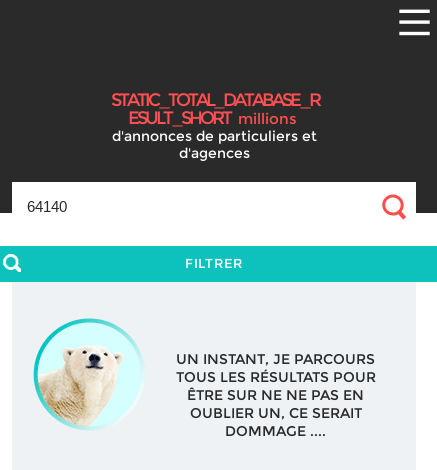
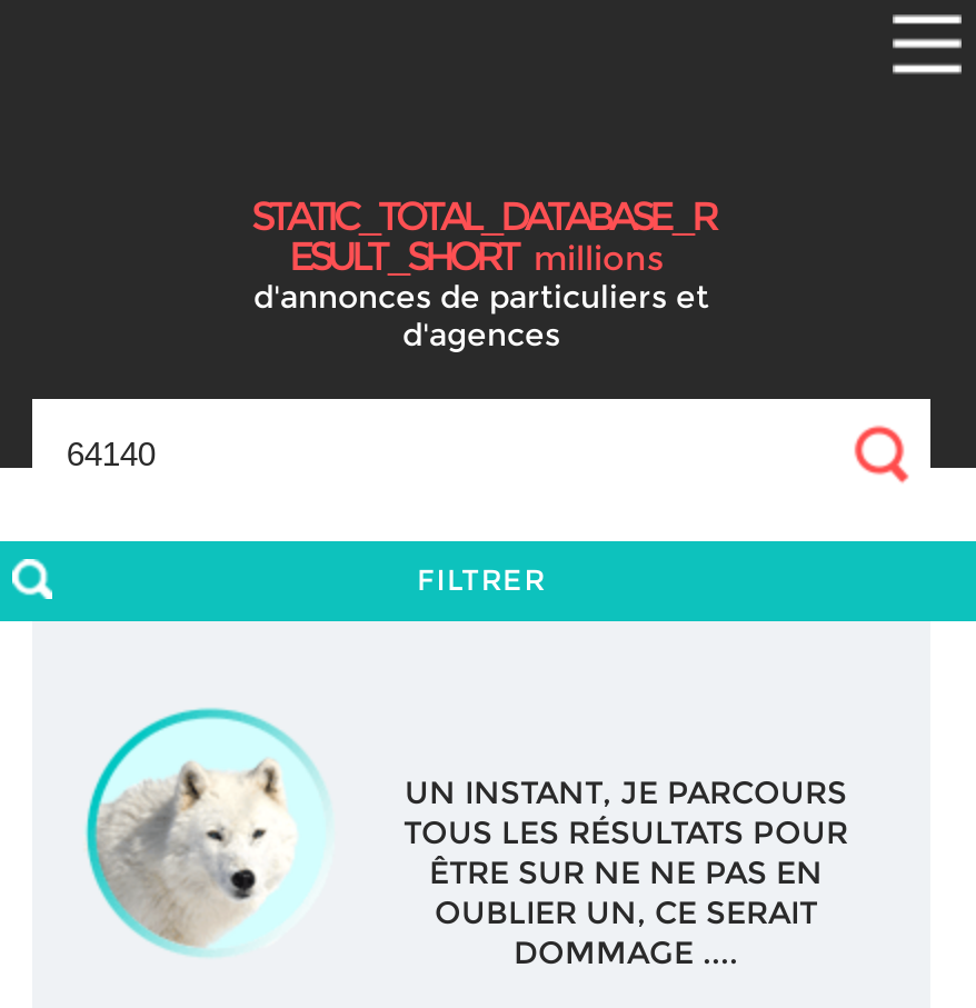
[33,317,130,431] [image] -> [81,701,297,955] [image]

